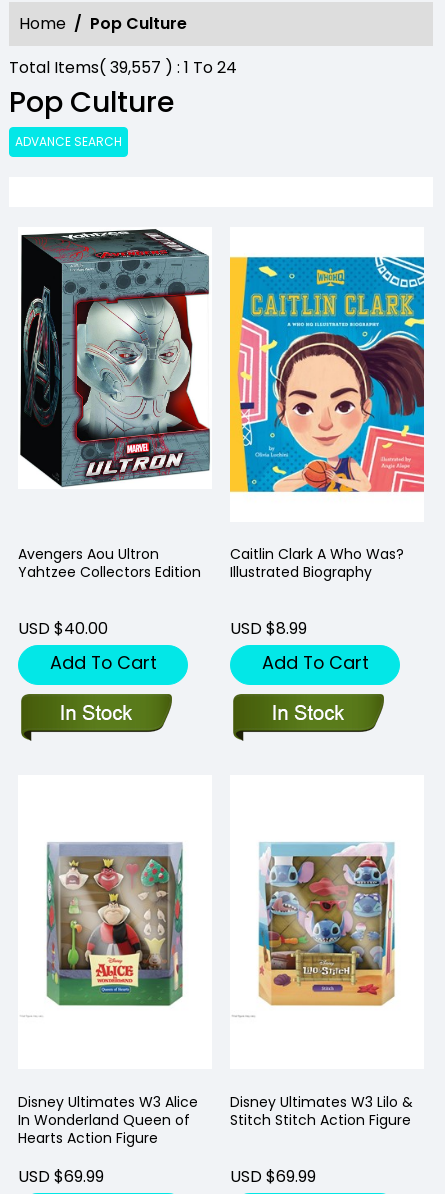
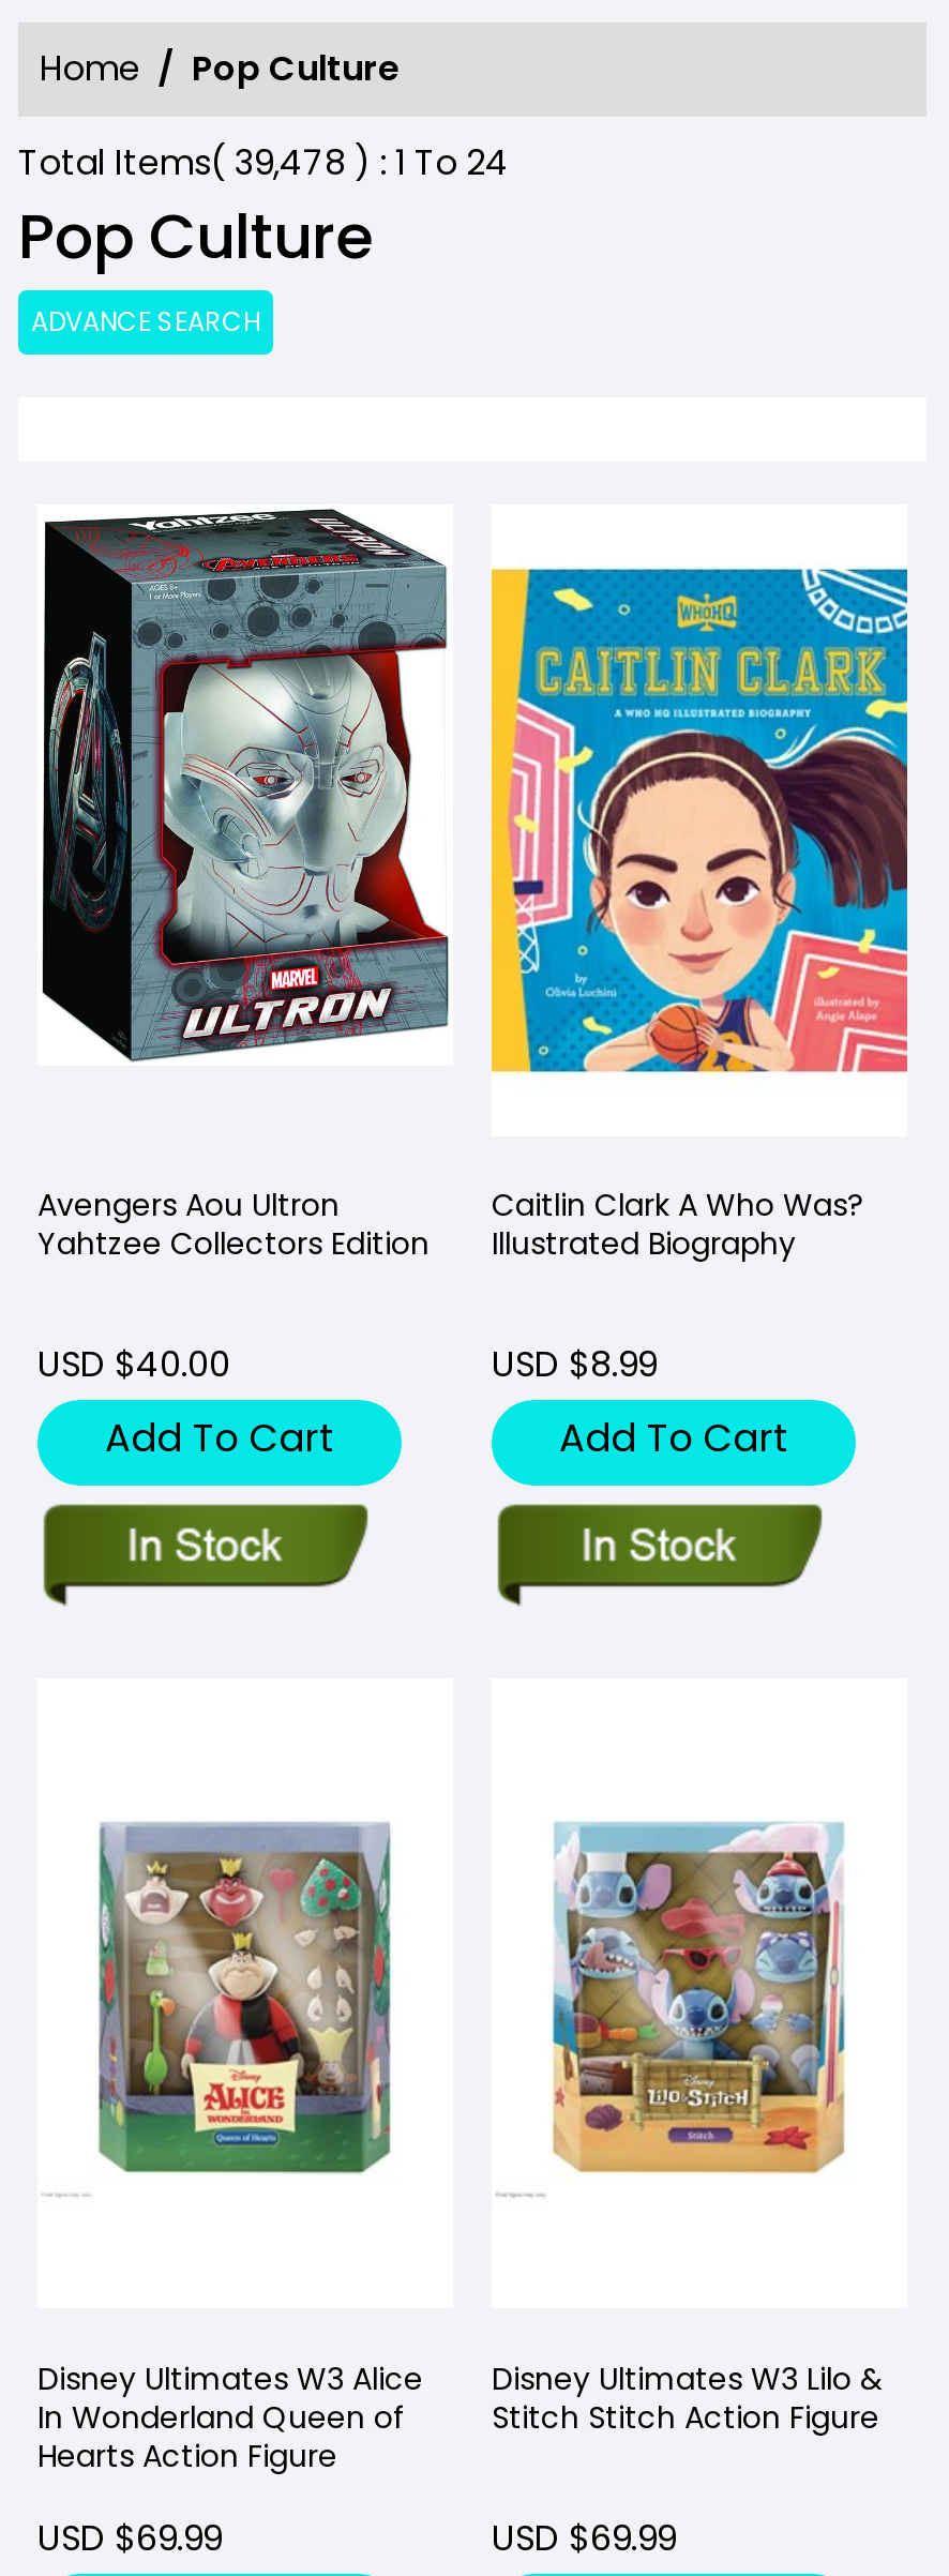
[9,56,237,79] Total Items(39,557) : 1 To 24 -> [18,138,509,187] Total Items(39,478) : 1 To 24

